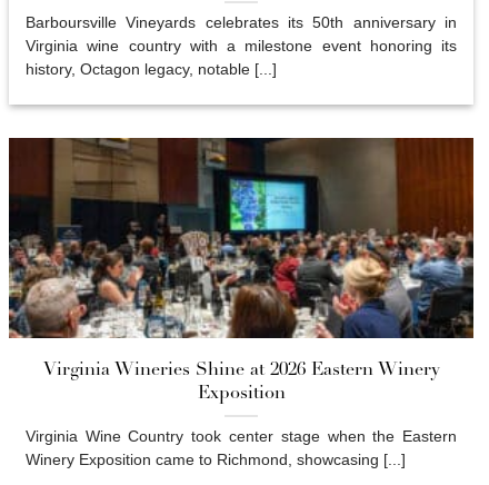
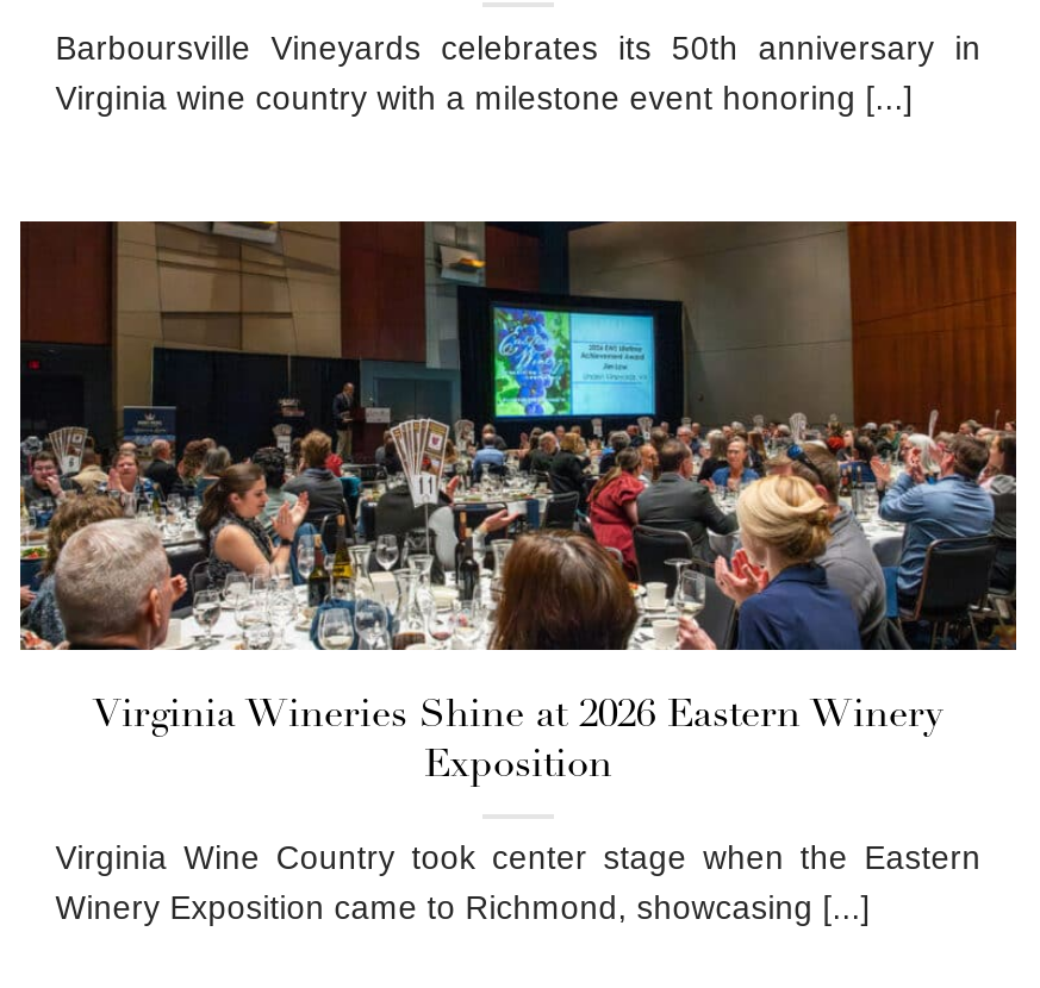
[26,38,457,78] Virginia wine country with a milestone event honoring its | history, Octagon legacy, notable [...] -> [56,81,913,116] Virginia wine country with a milestone event honoring [...]

